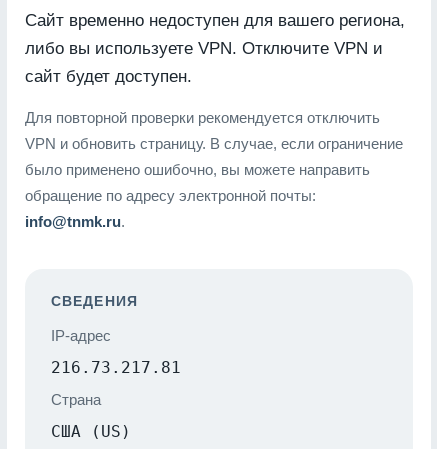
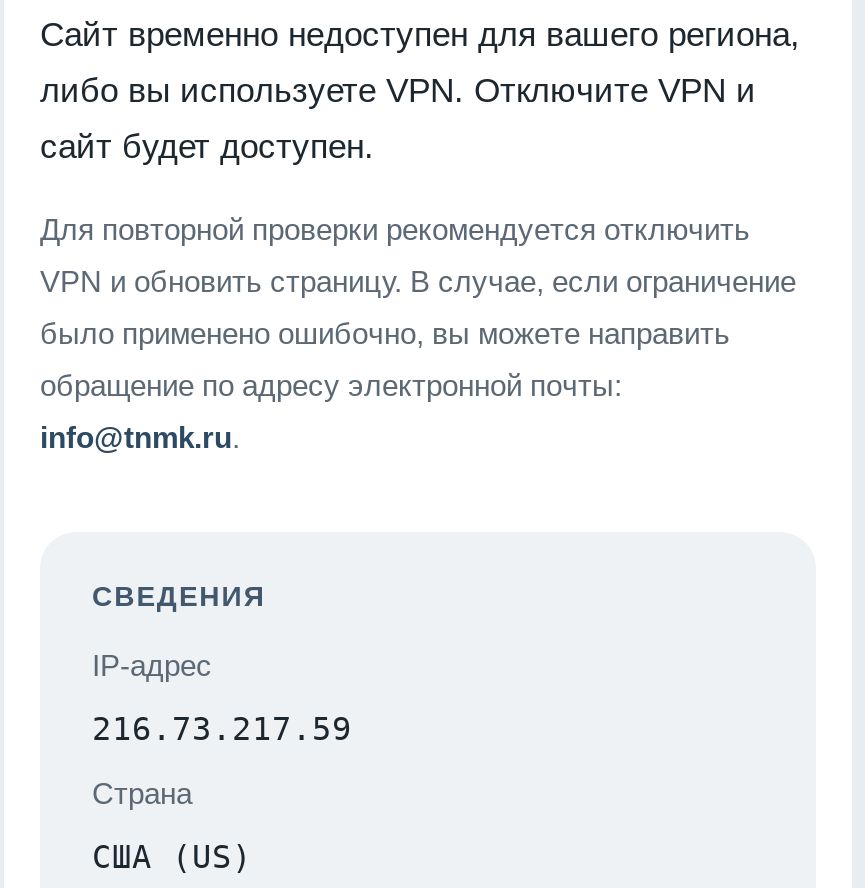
[51,357,181,376] 216.73.217.81 -> [92,709,352,747] 216.73.217.59

